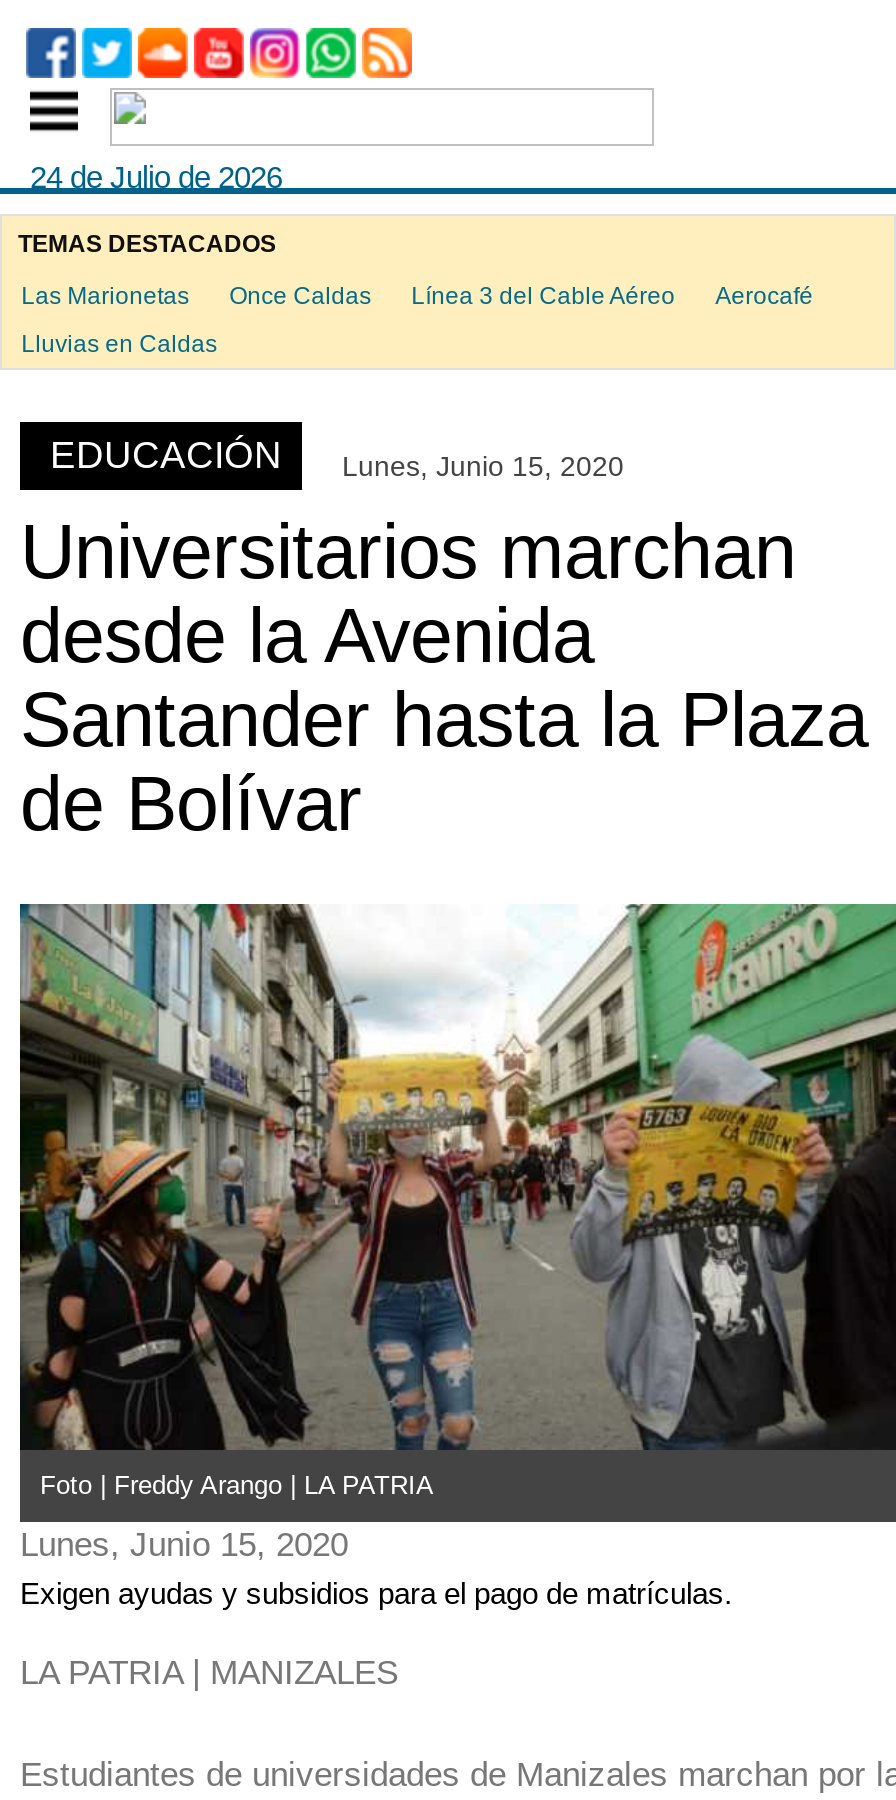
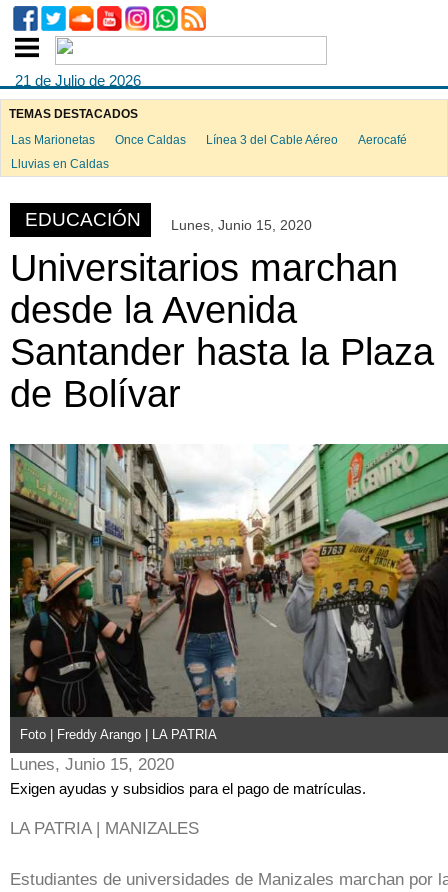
[30,160,282,194] 24 de Julio de 2026 -> [15,72,141,89] 21 de Julio de 2026

